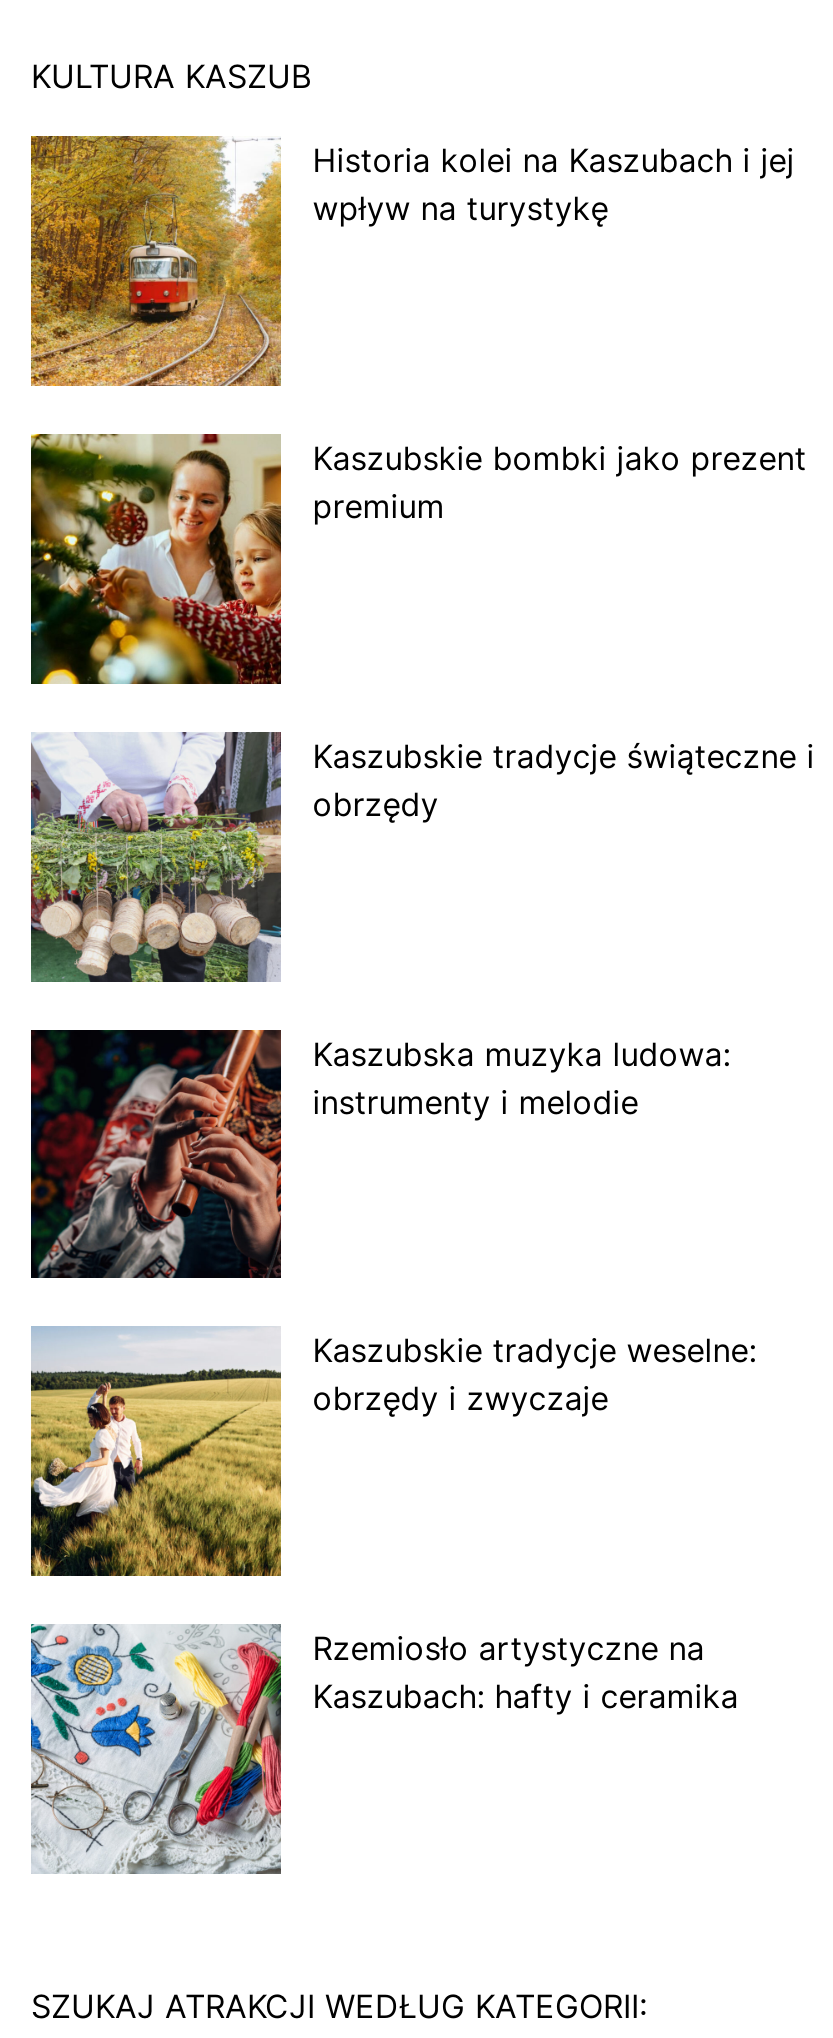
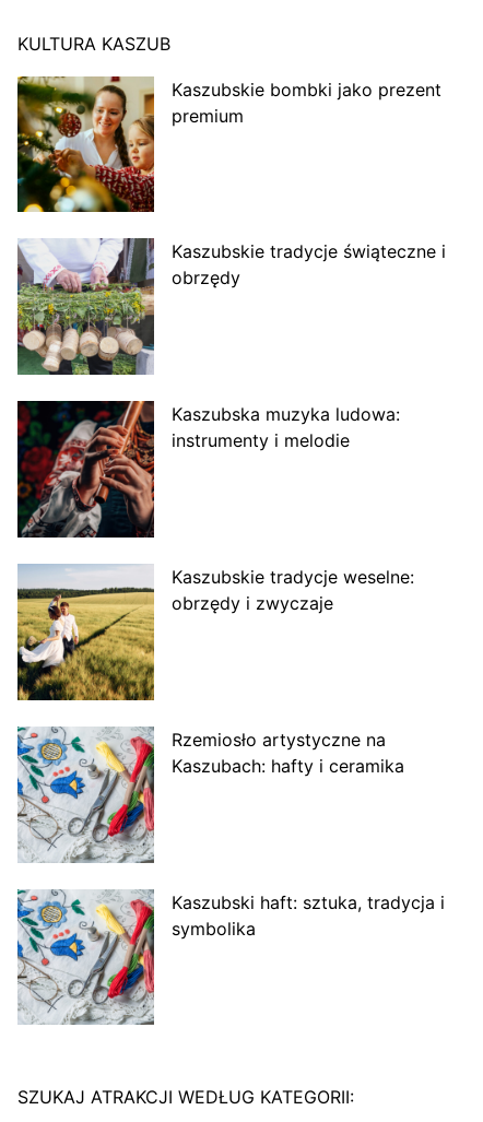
[29,135,795,387] [image] | Historia kolei na Kaszubach i jej | wpływ na turystykę -> none
moved [27,431,815,1716] -> [15,74,446,777]: [image] | Kaszubskie bombki jako prezent | premium | ... | Rzemiosło artystyczne na | Kaszubach: hafty i ceramika
moved [27,1621,285,1879] -> [15,724,156,865]: [image]
none -> [171,891,445,939] Kaszubski haft: sztuka, tradycja i | symbolika

